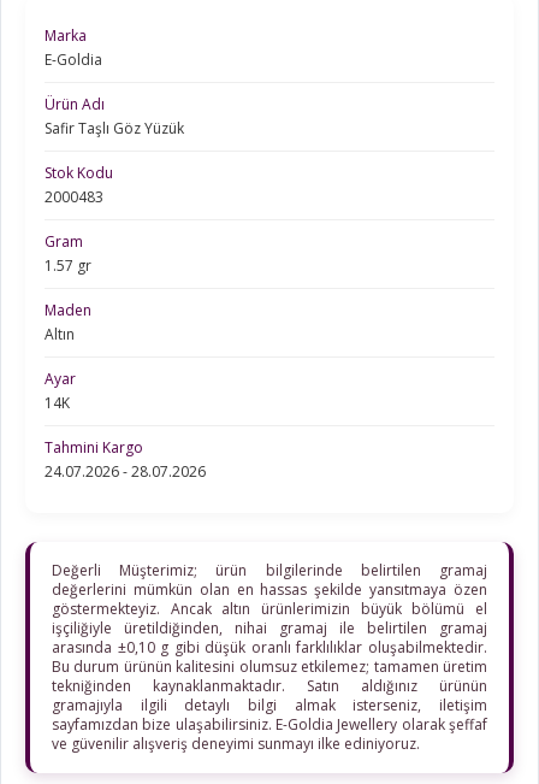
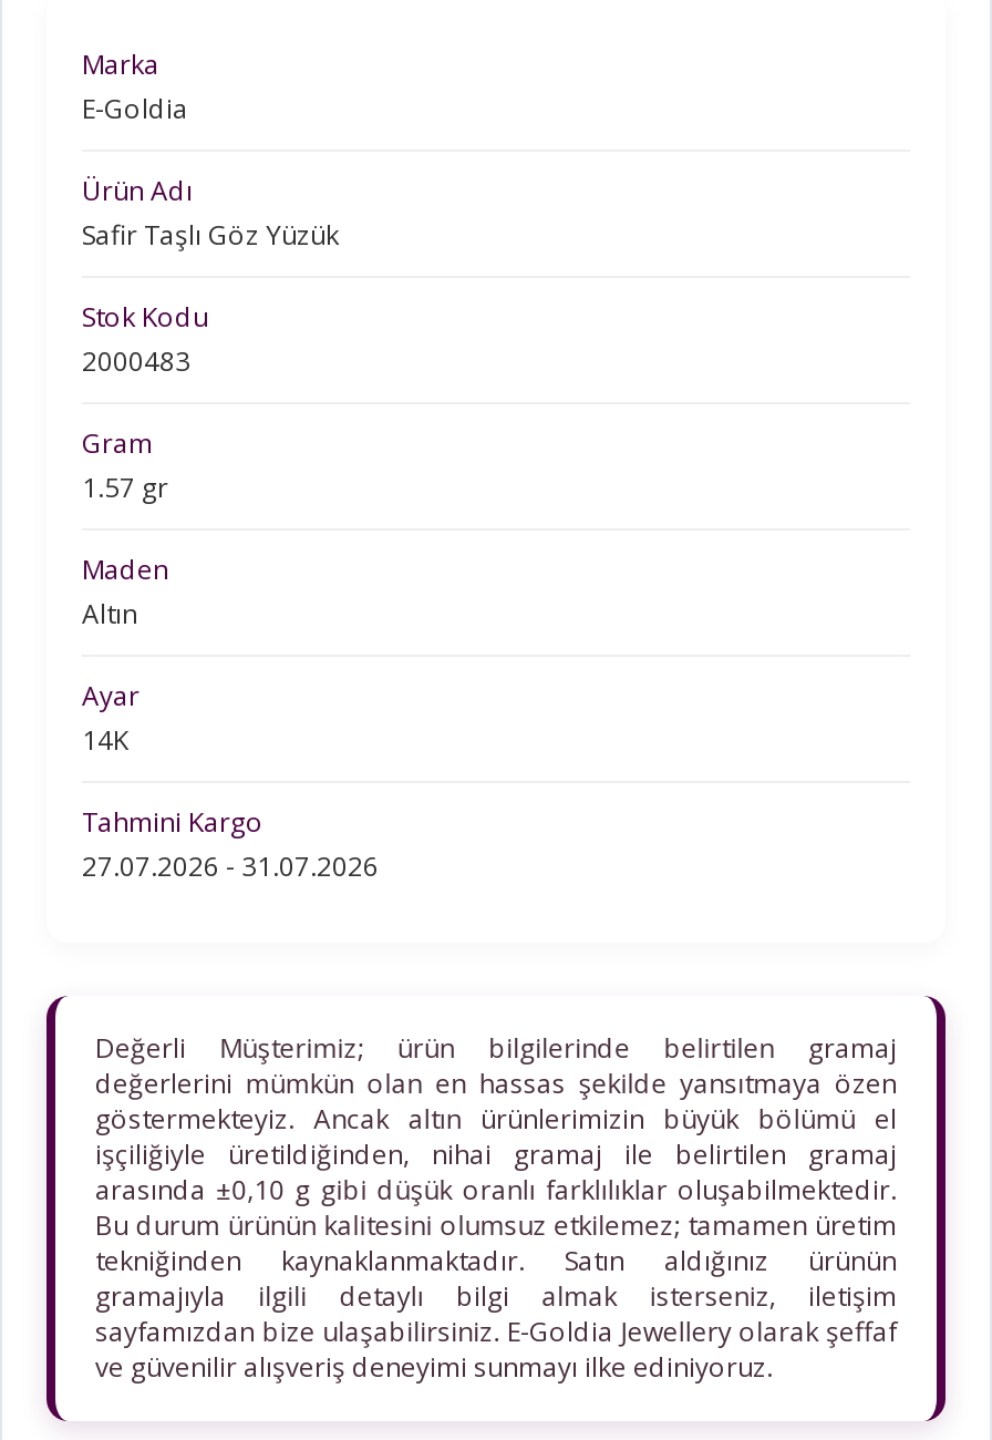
[45,461,206,482] 24.07.2026 - 28.07.2026 -> [82,847,379,885] 27.07.2026 - 31.07.2026

